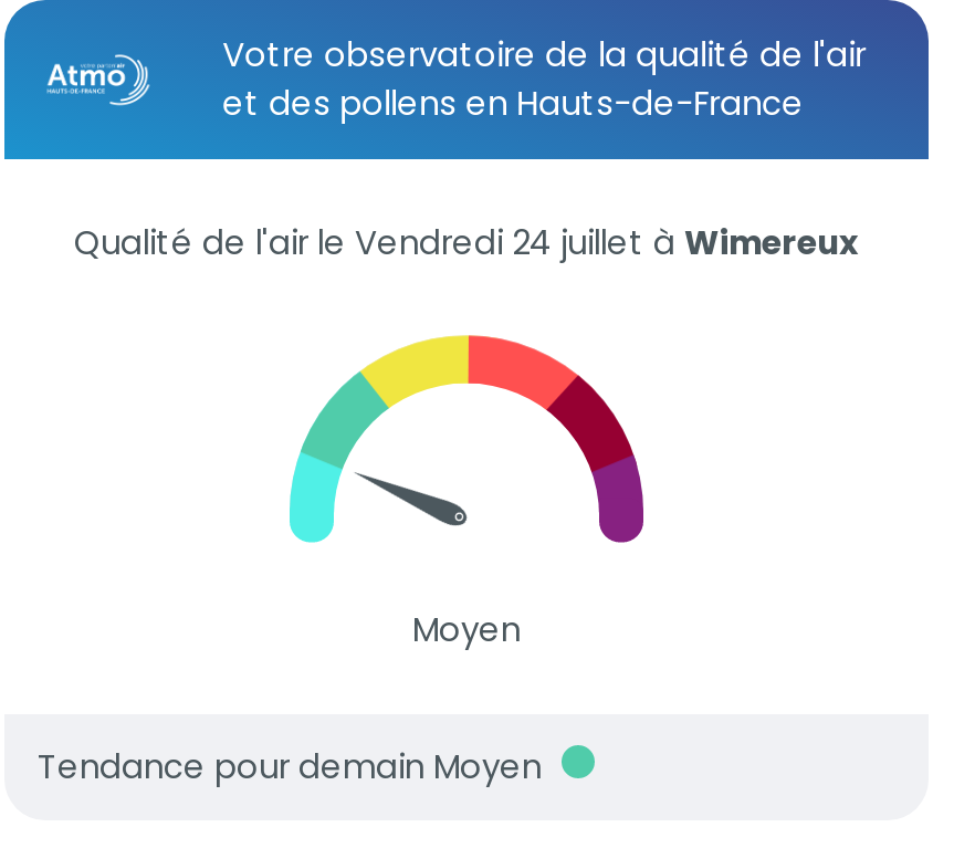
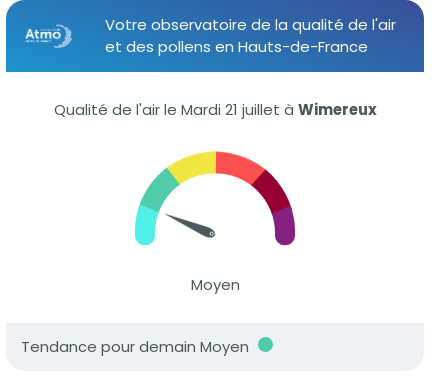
[74,218,859,264] Qualité de l'air le Vendredi 24 juillet à Wimereux -> [53,99,376,120] Qualité de l'air le Mardi 21 juillet à Wimereux

